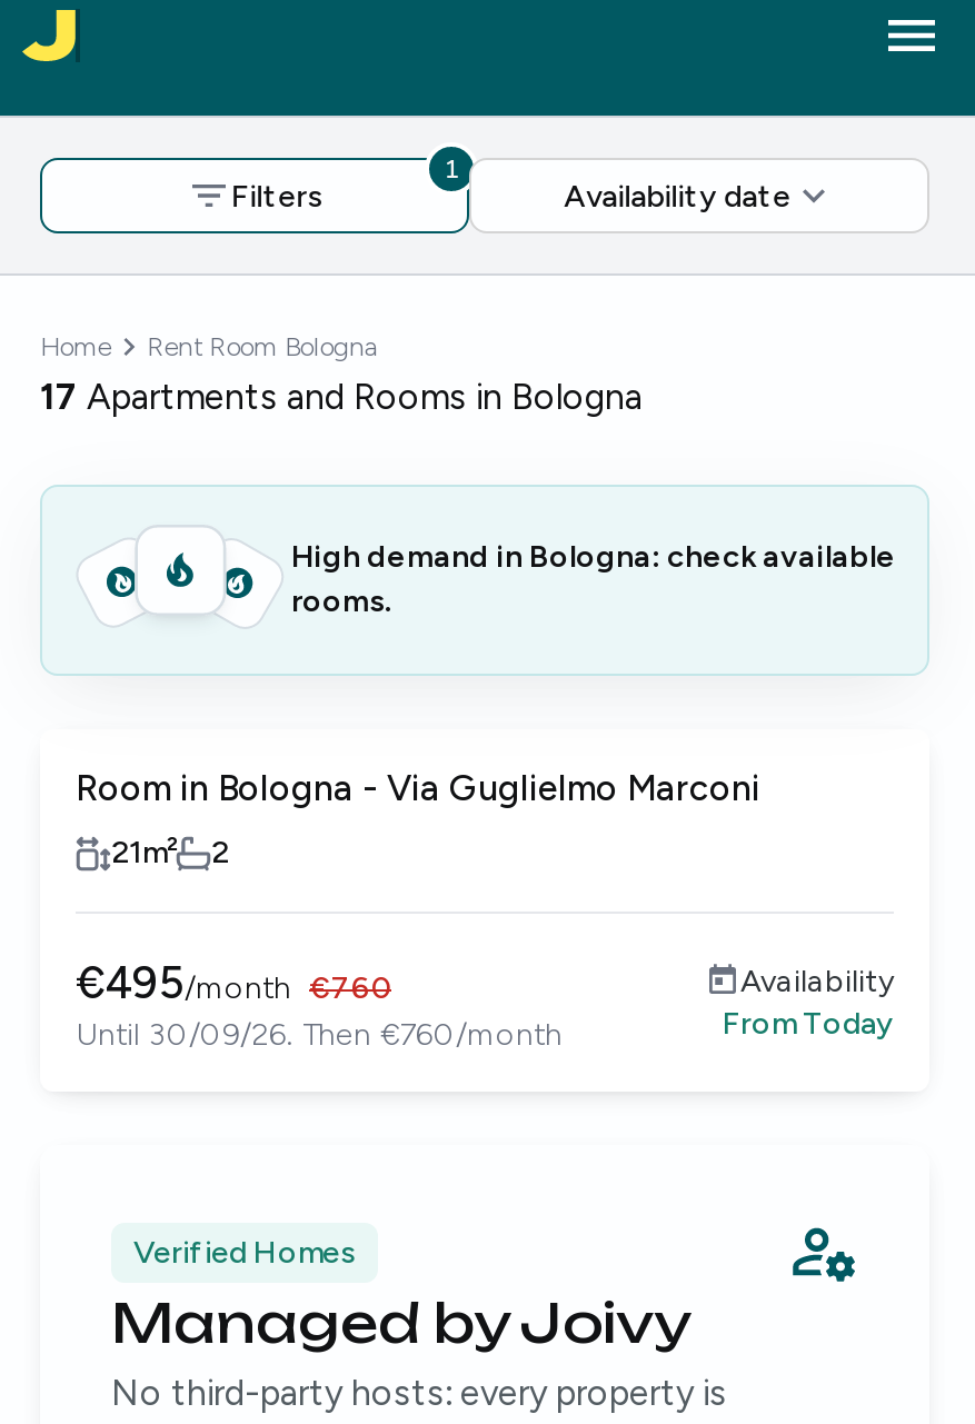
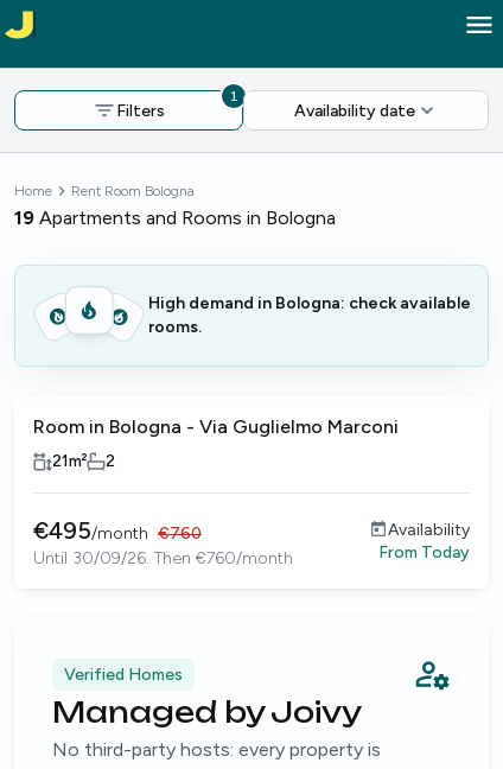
[40,376,643,418] 17 Apartments and Rooms in Bologna -> [14,206,336,229] 19 Apartments and Rooms in Bologna

